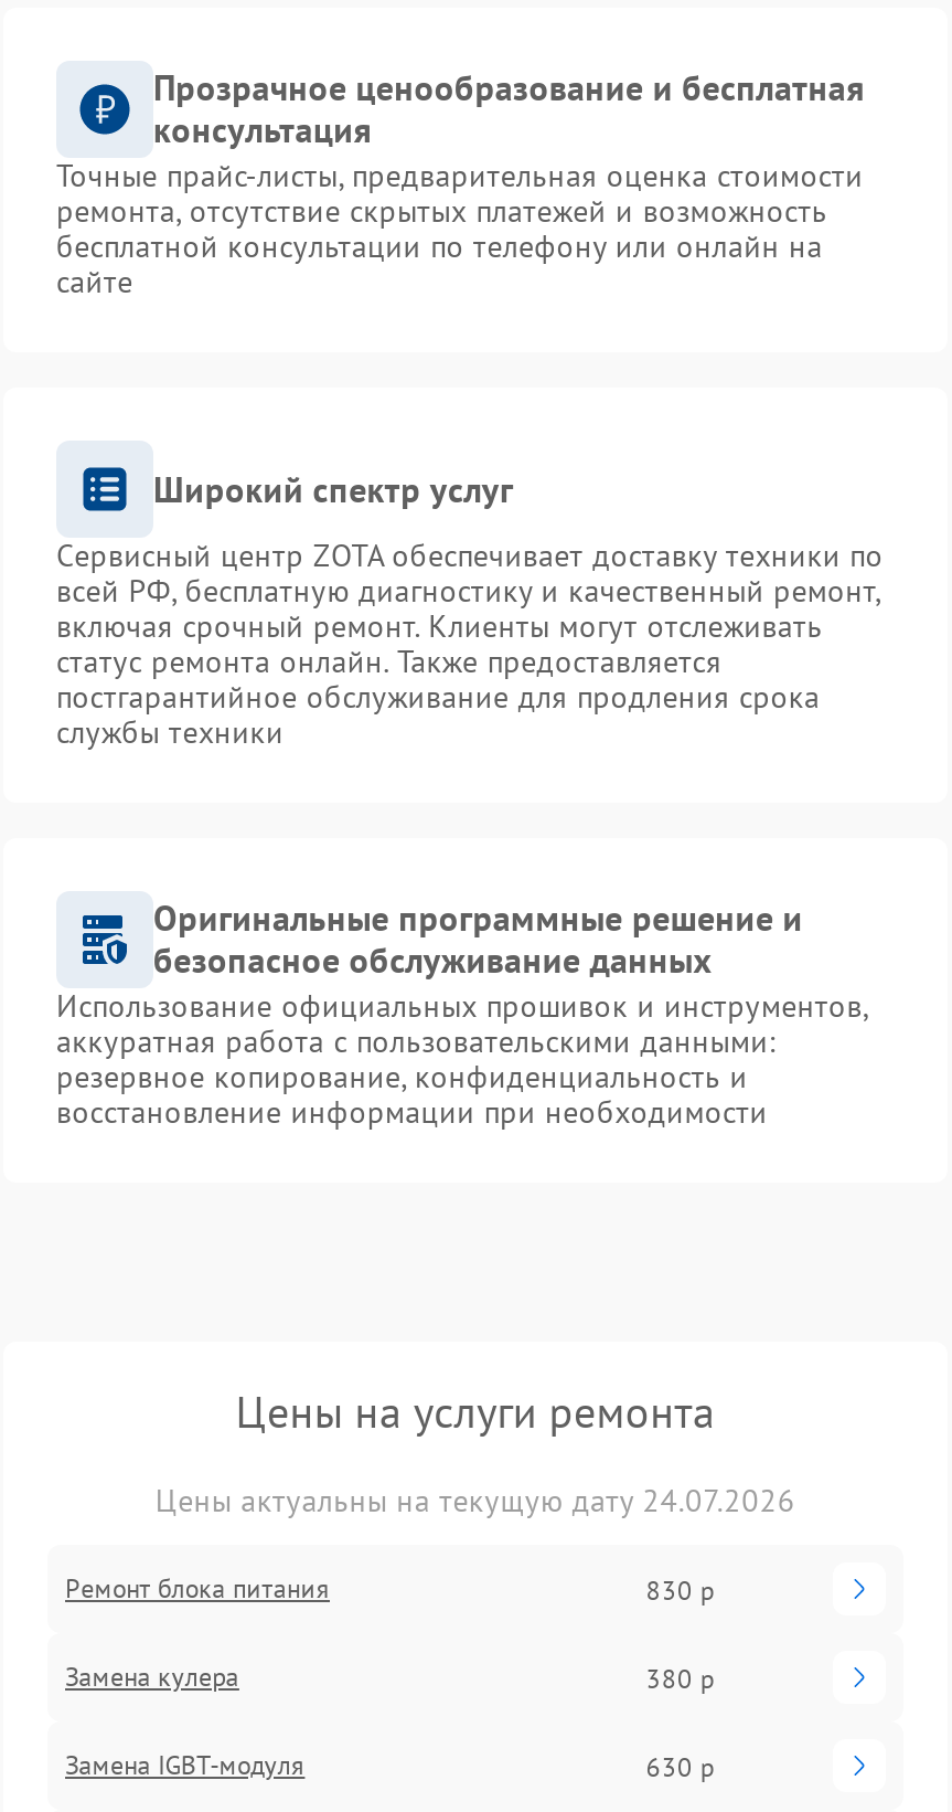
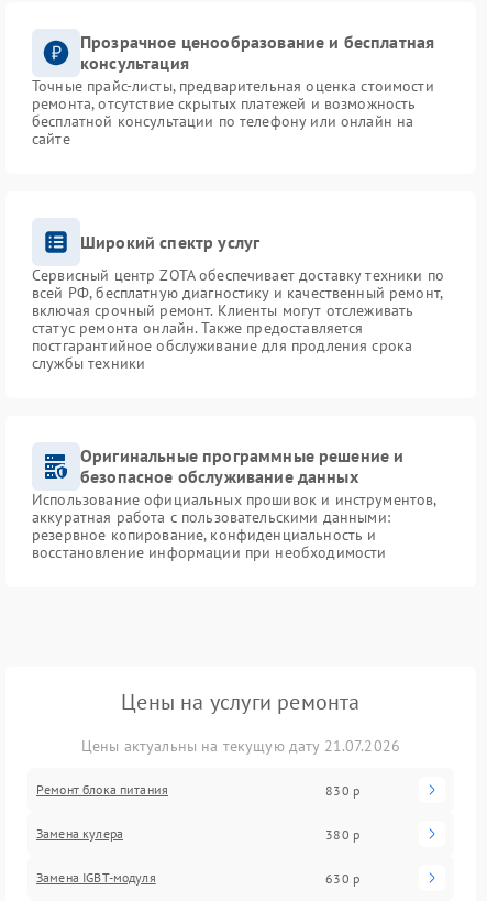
[155,1481,796,1520] Цены актуальны на текущую дату 24.07.2026 -> [81,736,400,756] Цены актуальны на текущую дату 21.07.2026

